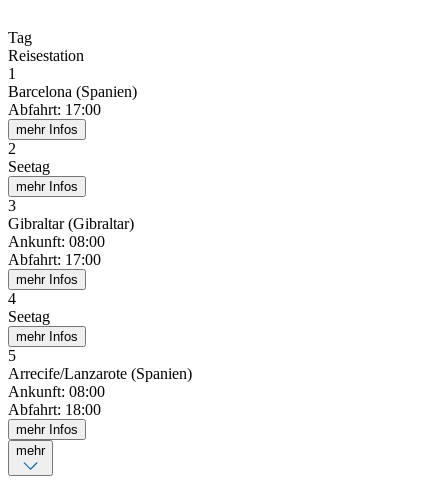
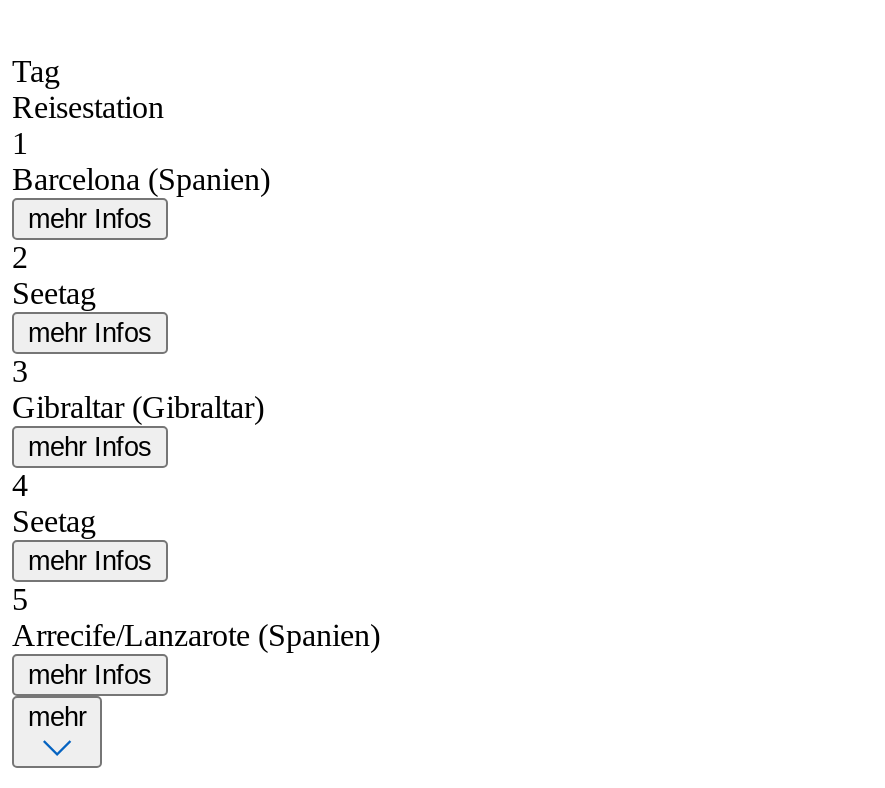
[8,101,101,118] Abfahrt: 17:00 -> none
[8,233,105,268] Ankunft: 08:00 | Abfahrt: 17:00 -> none
[8,383,105,418] Ankunft: 08:00 | Abfahrt: 18:00 -> none

